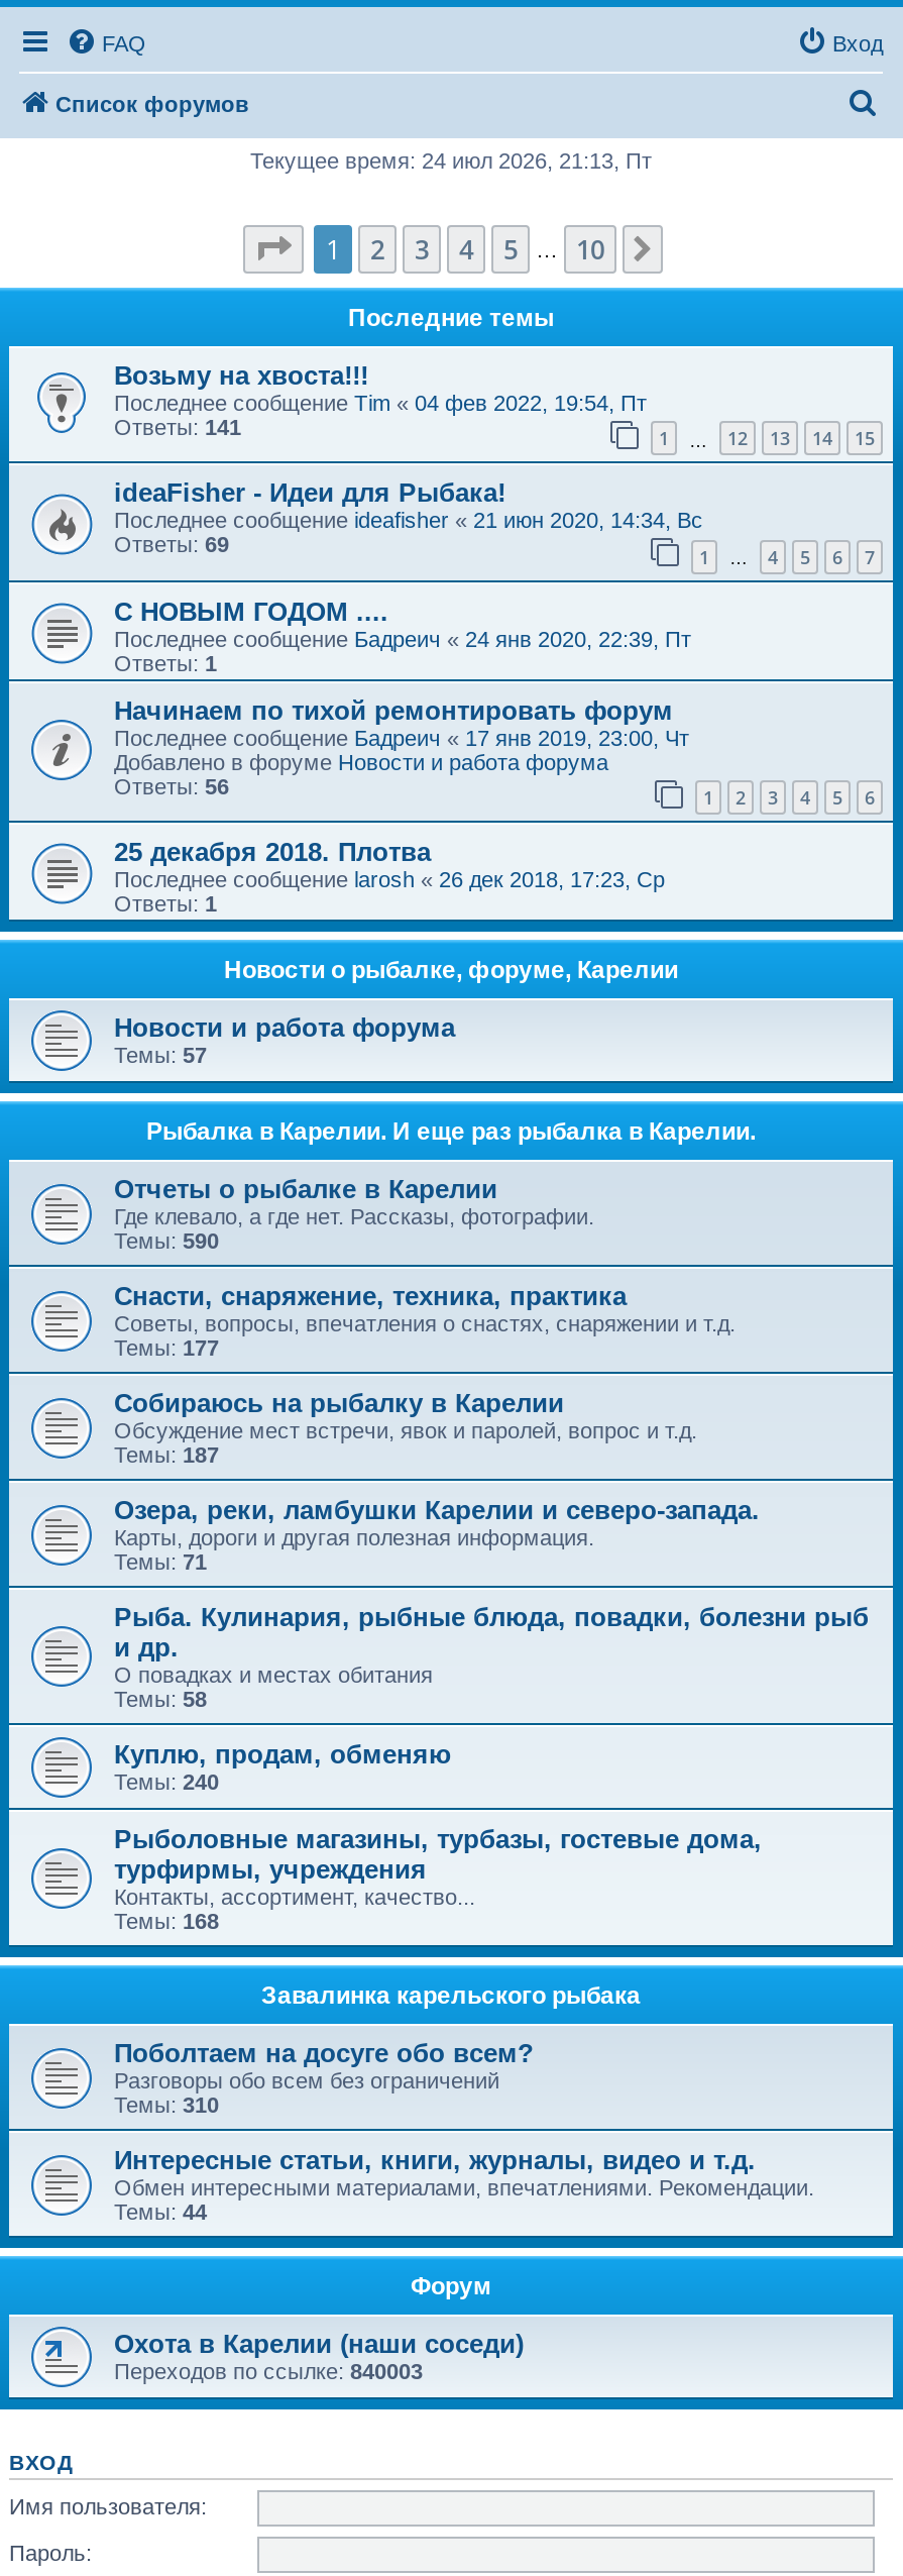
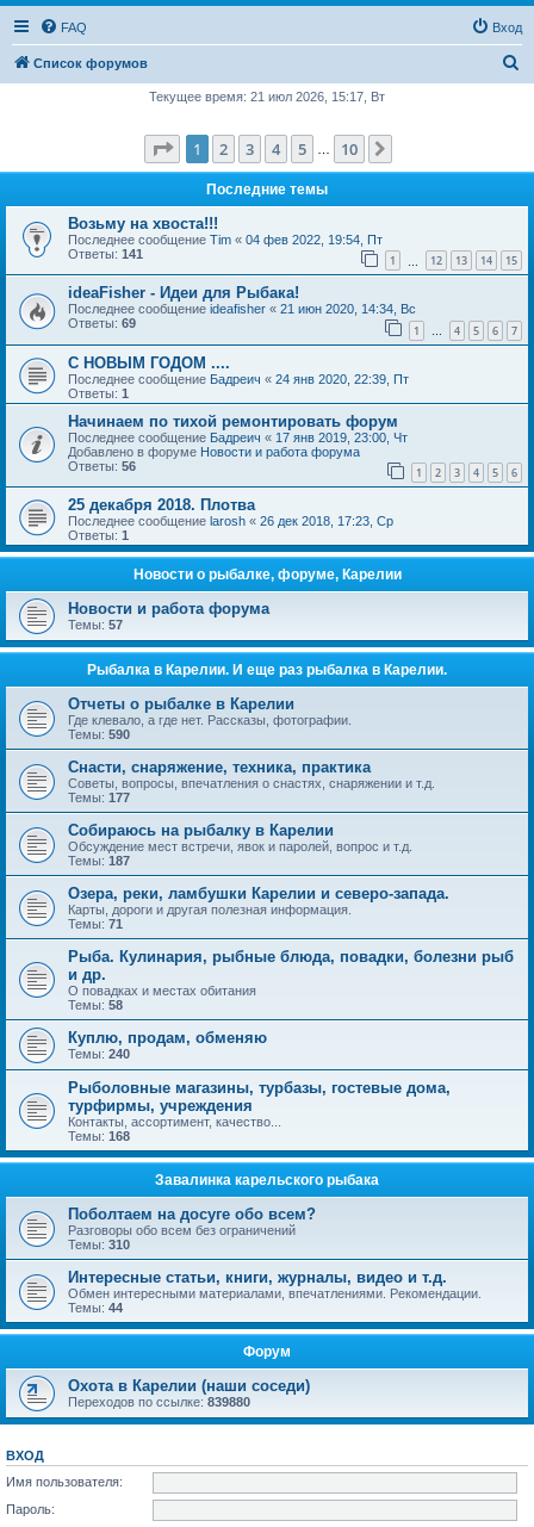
[250,148,652,173] Текущее время: 24 июл 2026, 21:13, Пт -> [149,89,385,104] Текущее время: 21 июл 2026, 15:17, Вт
[114,2360,423,2384] Переходов по ссылке:840003 -> [68,1395,250,1409] Переходов по ссылке:839880

